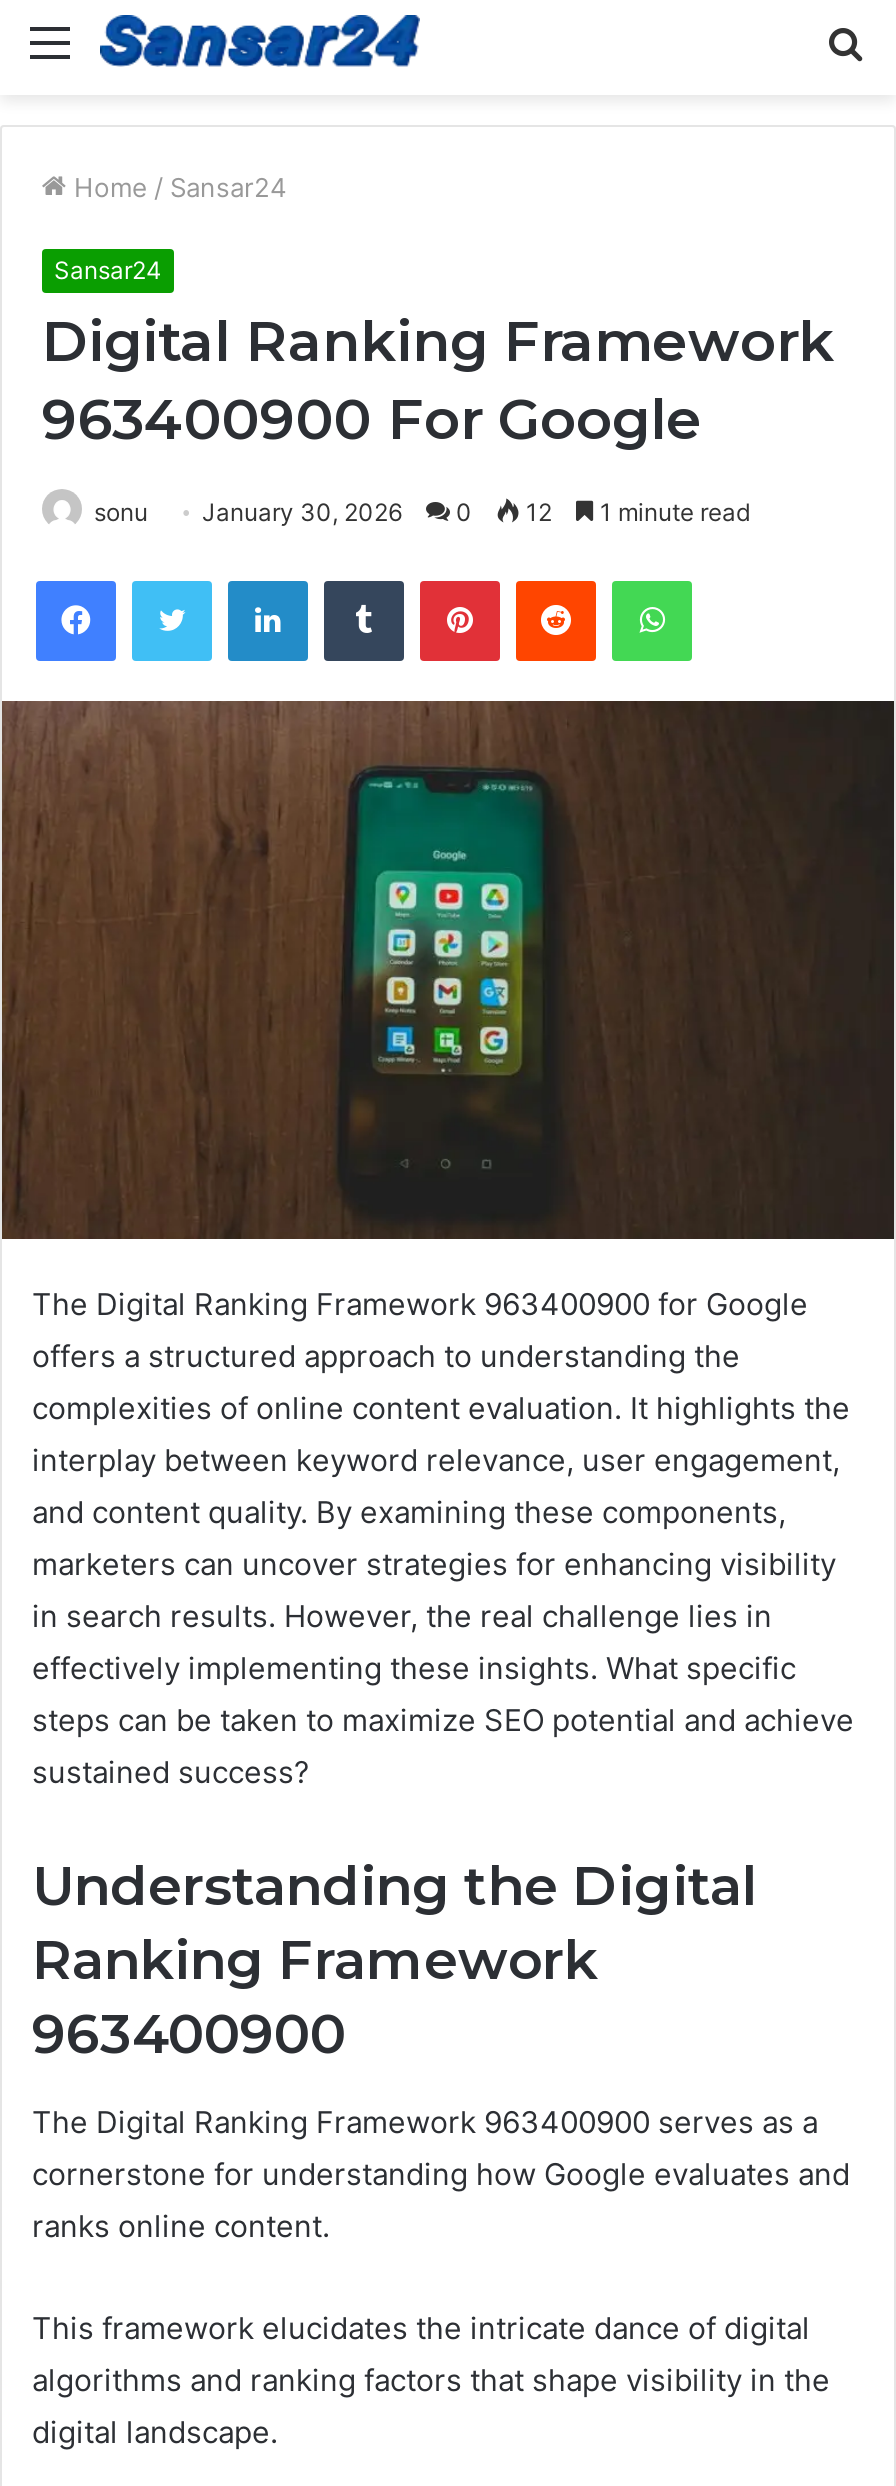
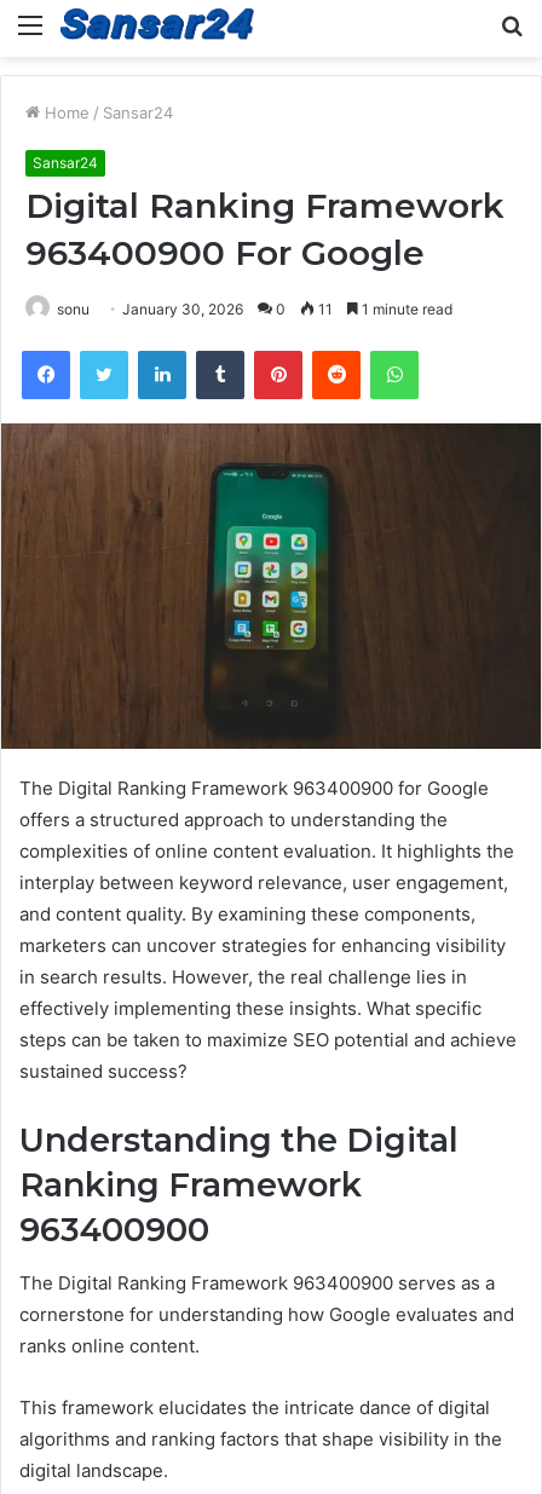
[94,497,750,527] sonu January 30, 2026 0 12 1 minute read -> [57,300,452,318] sonu January 30, 2026 0 11 1 minute read

